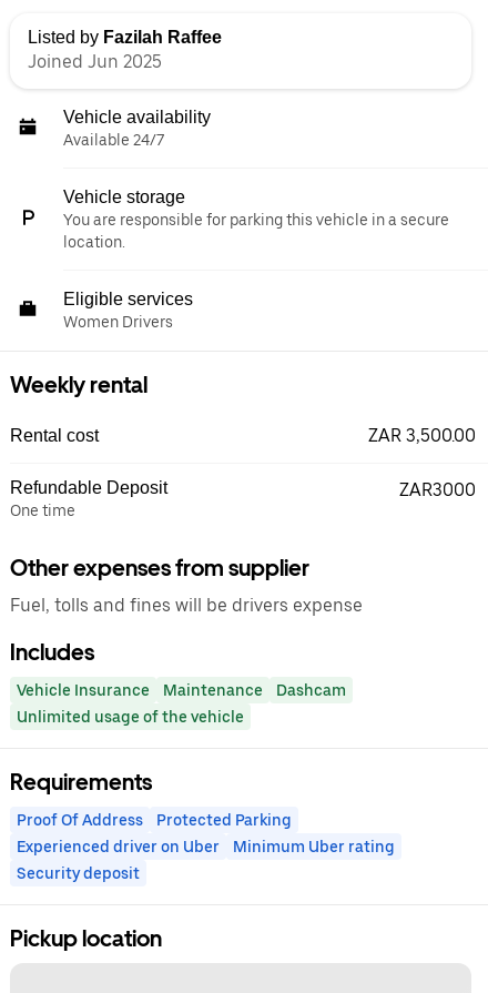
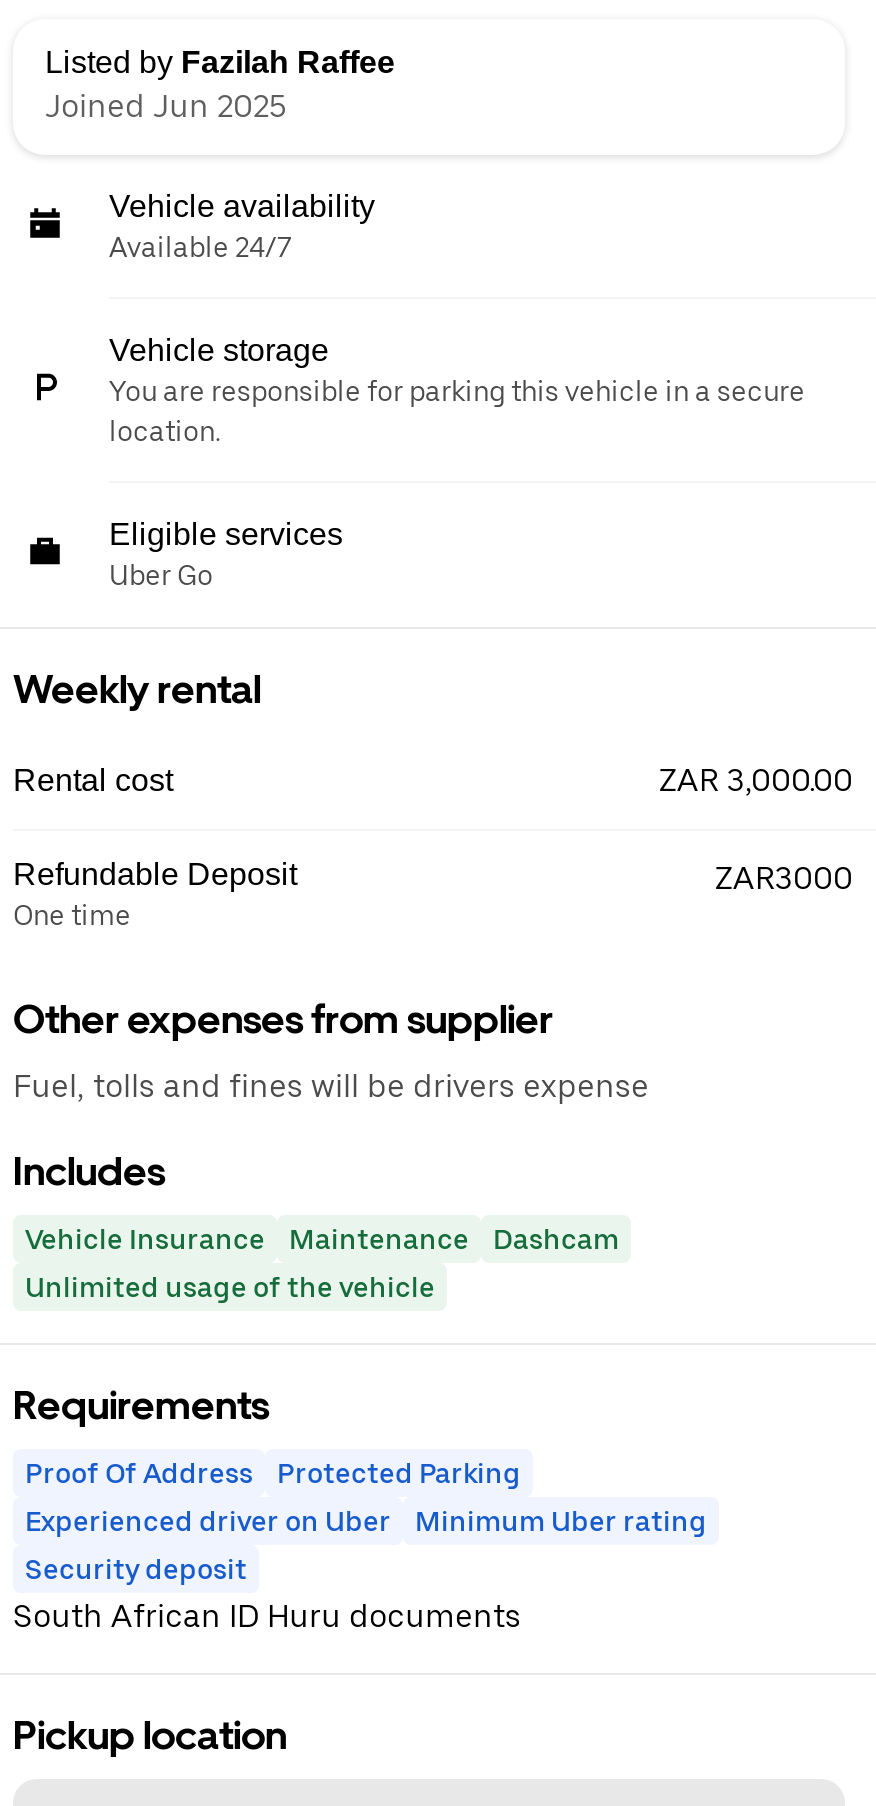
[63,313,173,331] Women Drivers -> [109,559,213,591] Uber Go
[368,425,476,446] ZAR 3,500.00 -> [659,761,853,799] ZAR 3,000.00
none -> [13,1597,521,1635] South African ID Huru documents

